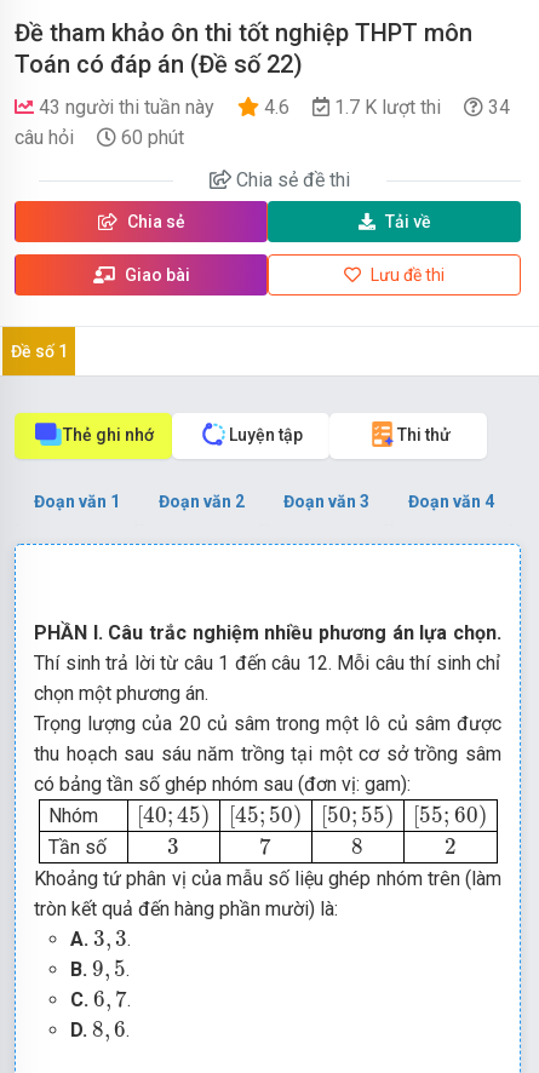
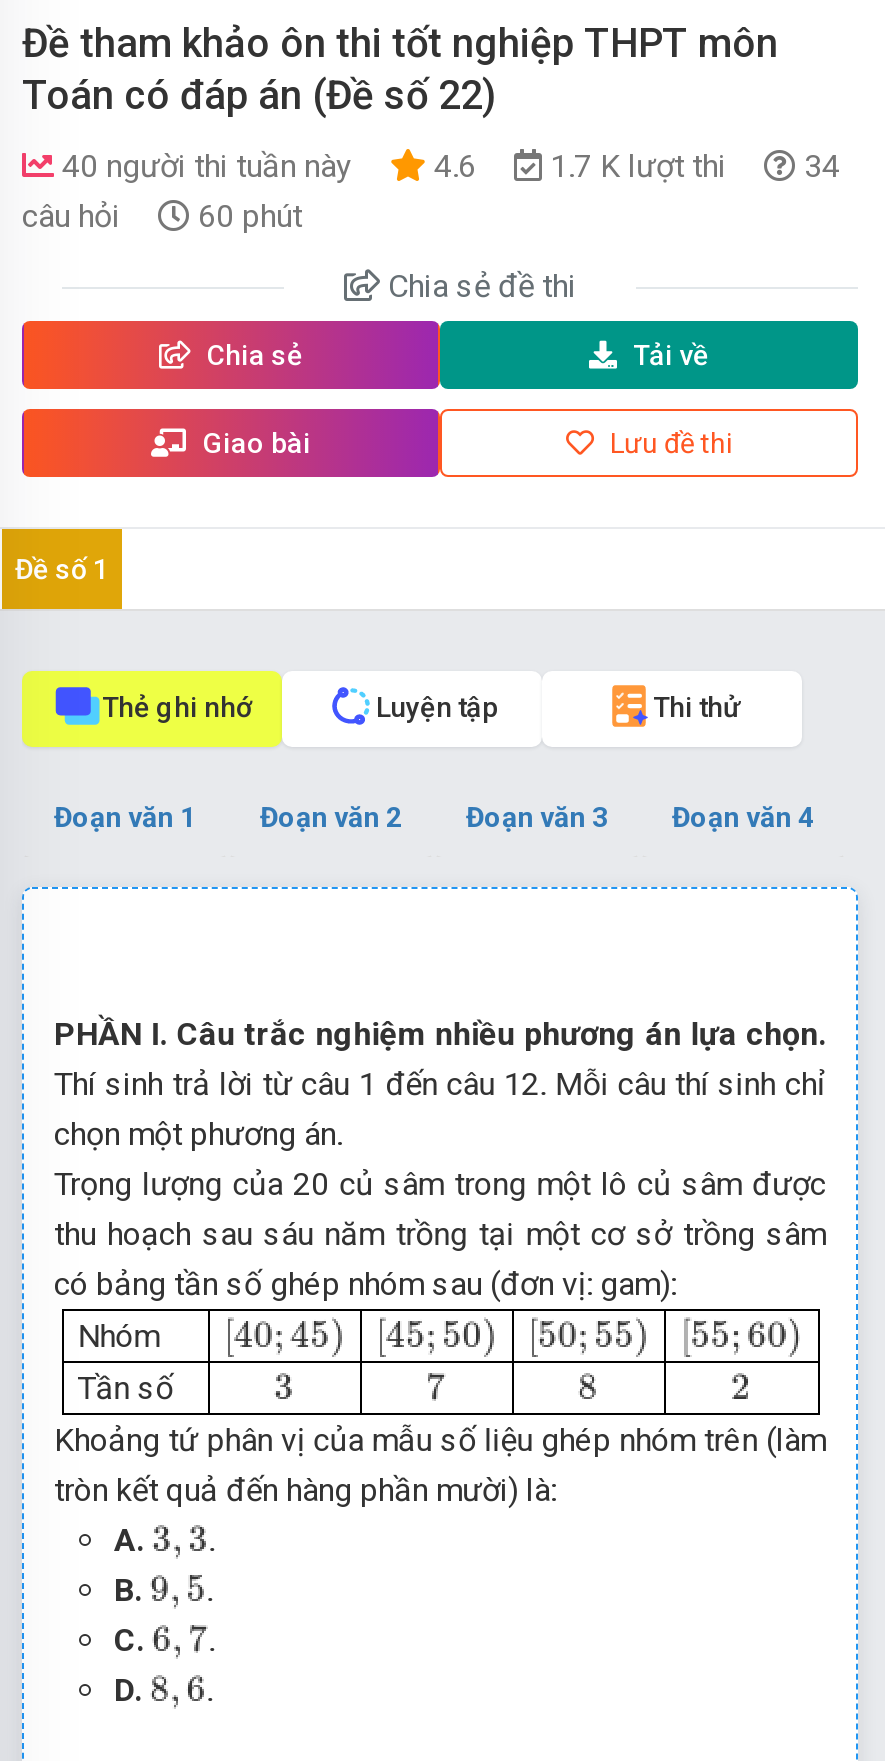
[34,96,219,119] 43 người thi tuần này -> [54,147,360,185] 40 người thi tuần này

